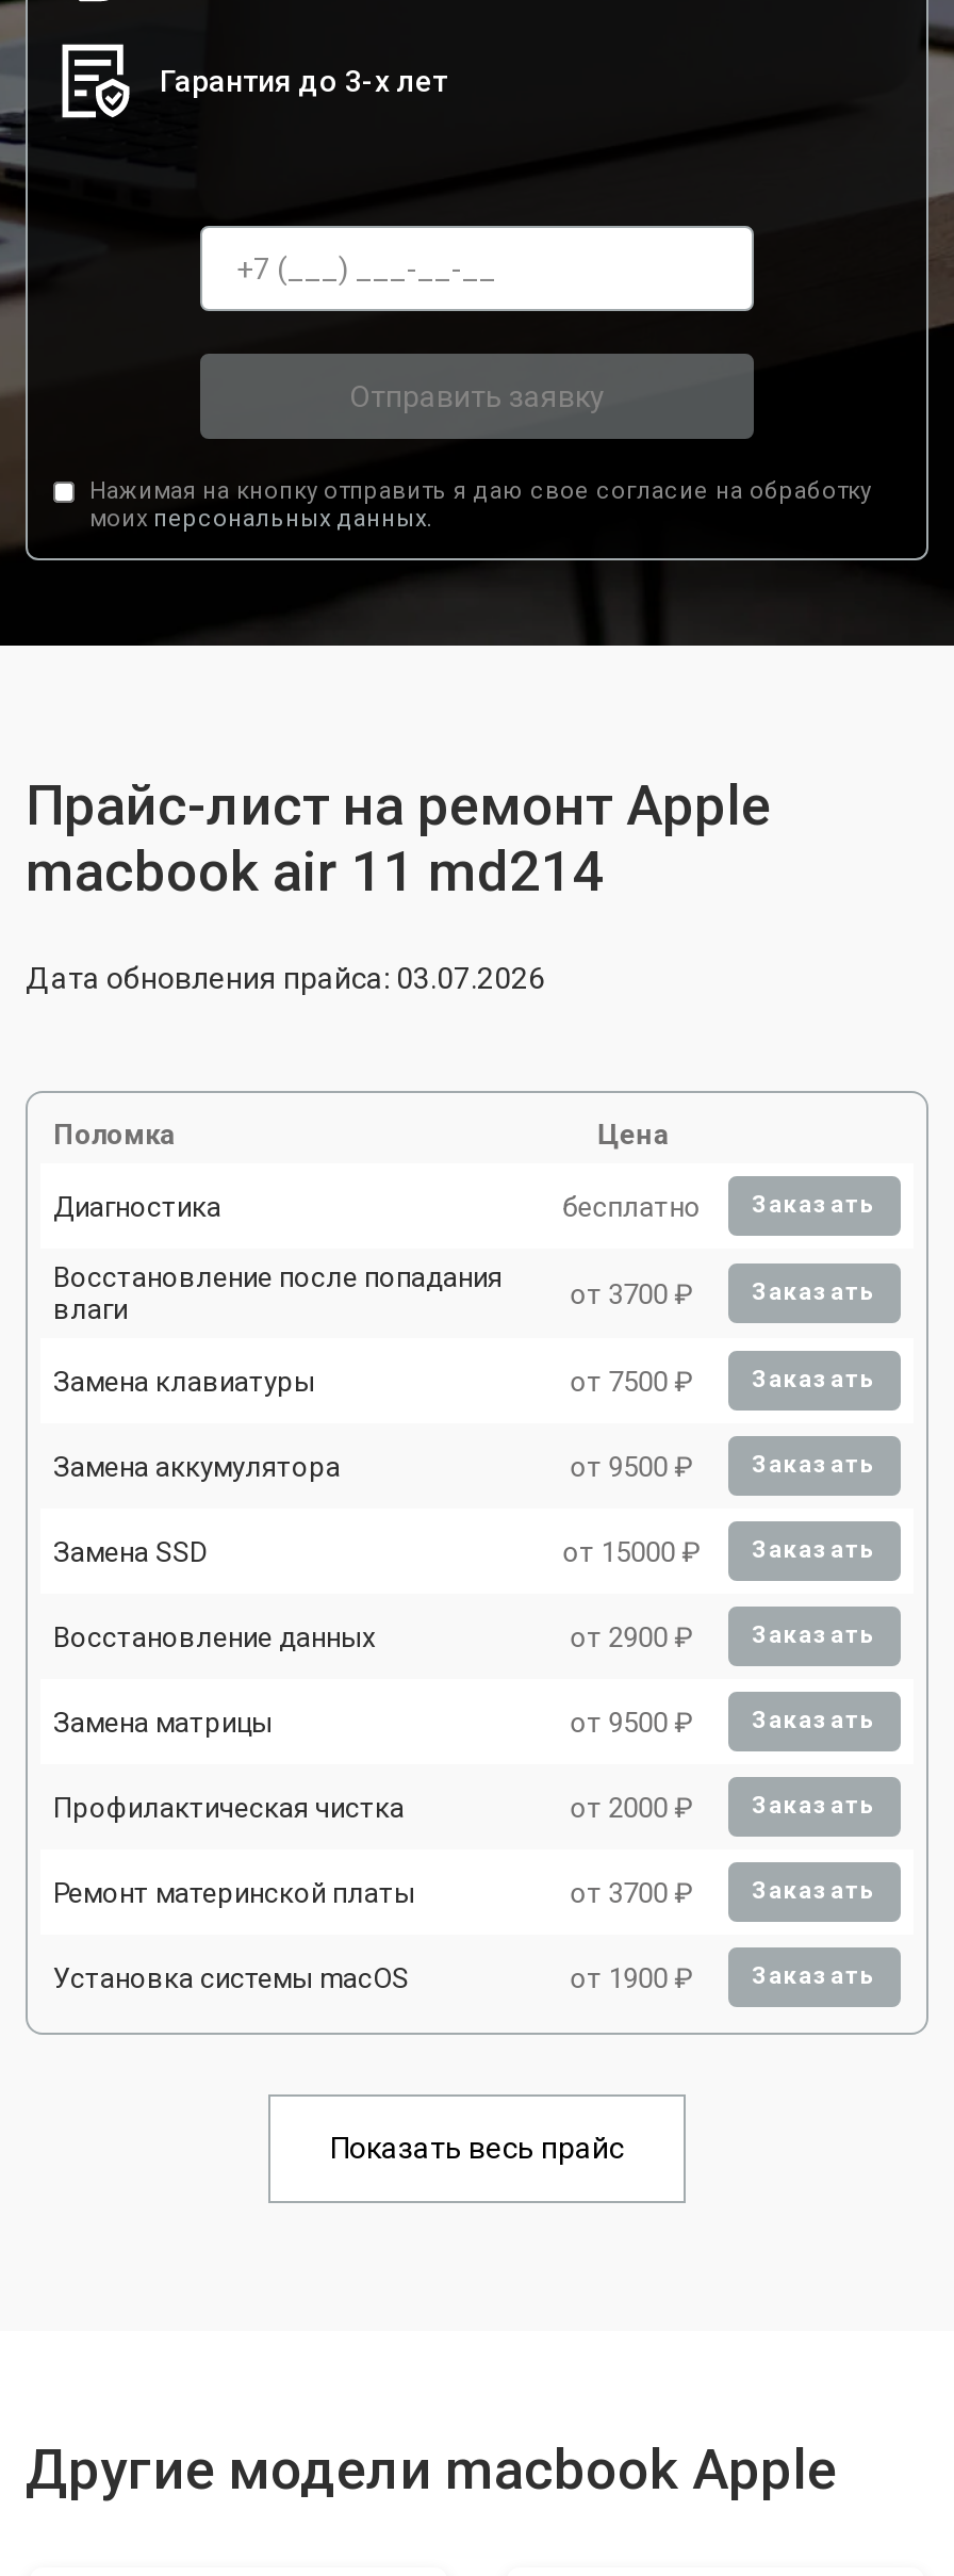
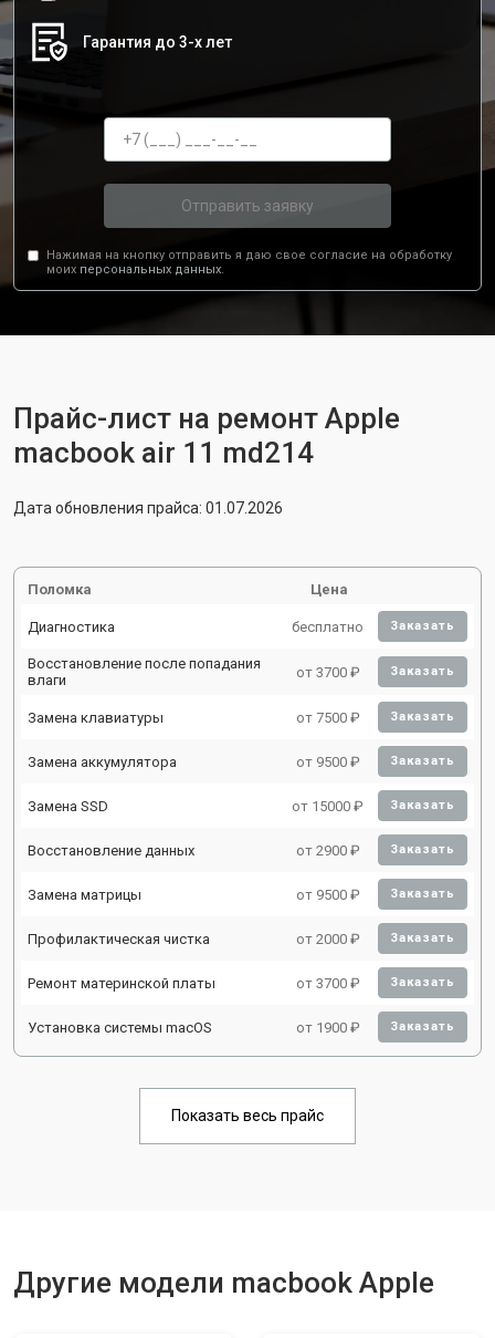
[26,961,545,995] Дата обновления прайса: 03.07.2026 -> [13,499,283,517] Дата обновления прайса: 01.07.2026

